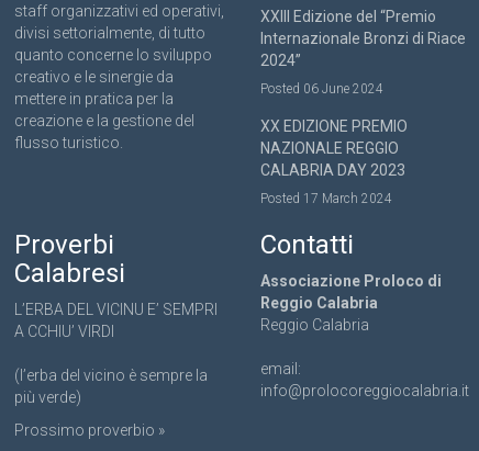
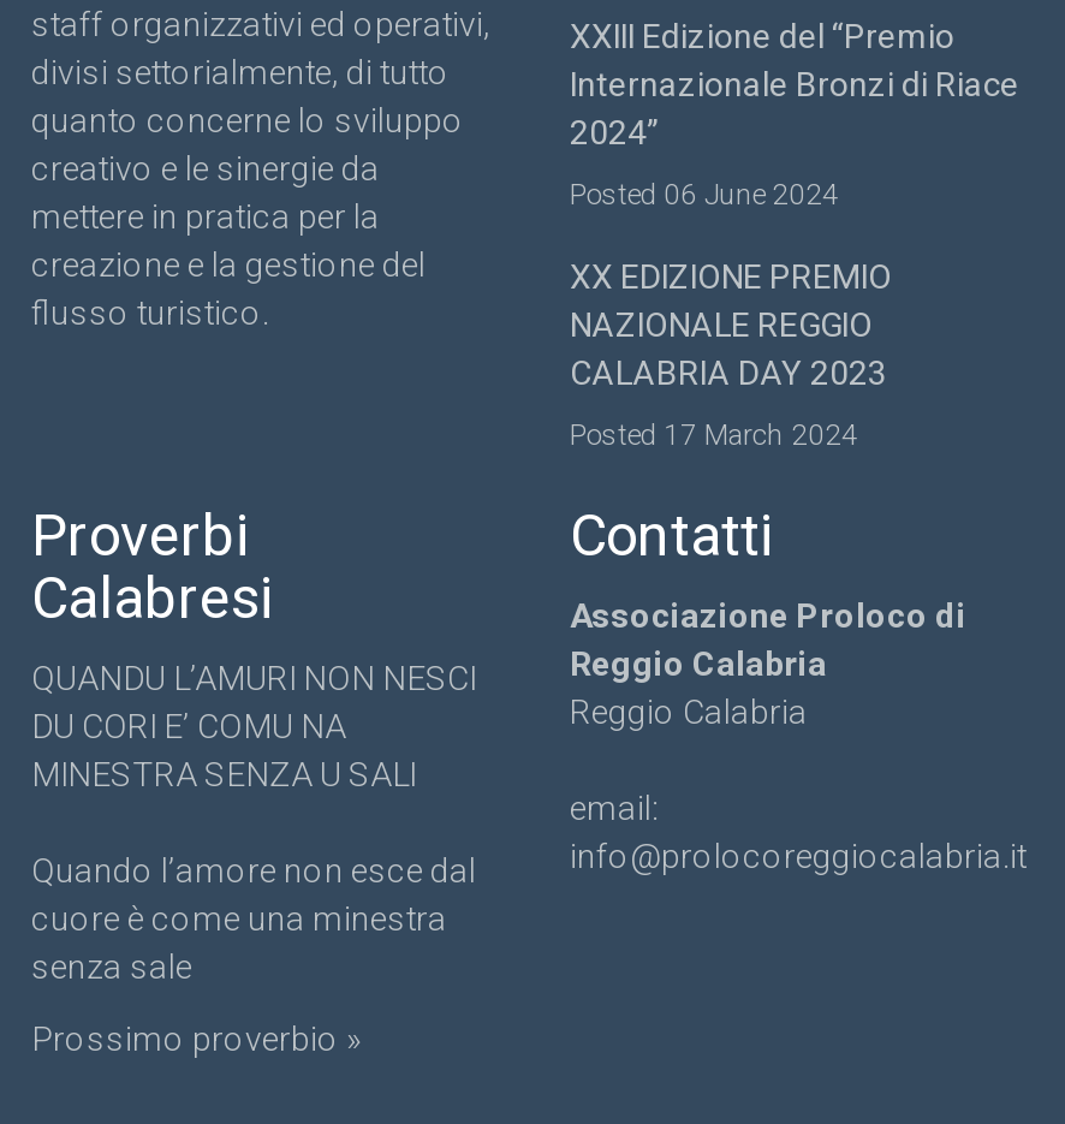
[14,301,218,340] L’ERBA DEL VICINU E’ SEMPRI | A CCHIU’ VIRDI -> [31,659,476,793] QUANDU L’AMURI NON NESCI | DU CORI E’ COMU NA | MINESTRA SENZA U SALI
[14,367,208,406] (l’erba del vicino è sempre la | più verde) -> [31,851,476,986] Quando l’amore non esce dal | cuore è come una minestra | senza sale

